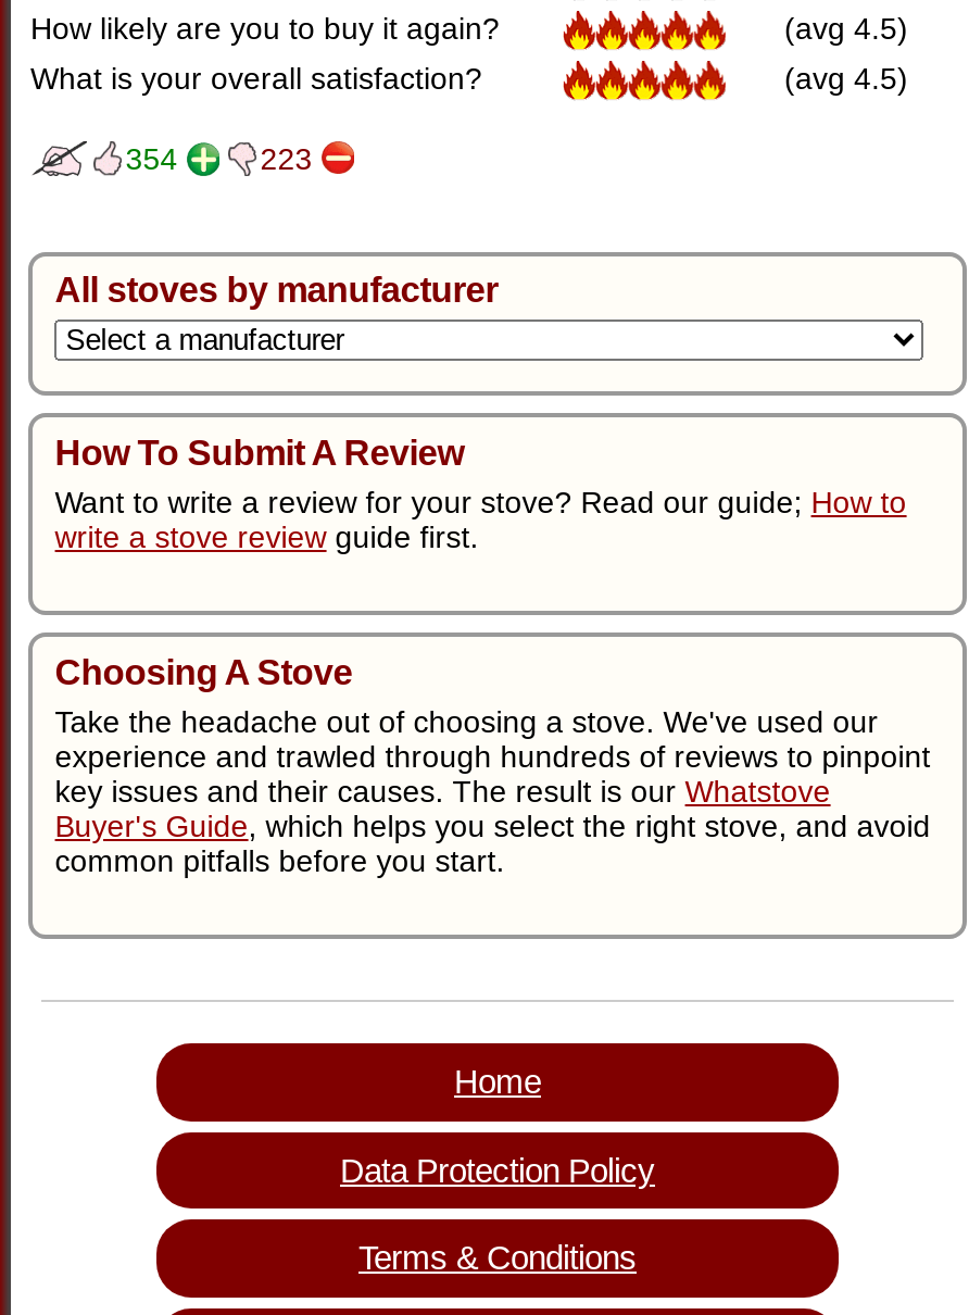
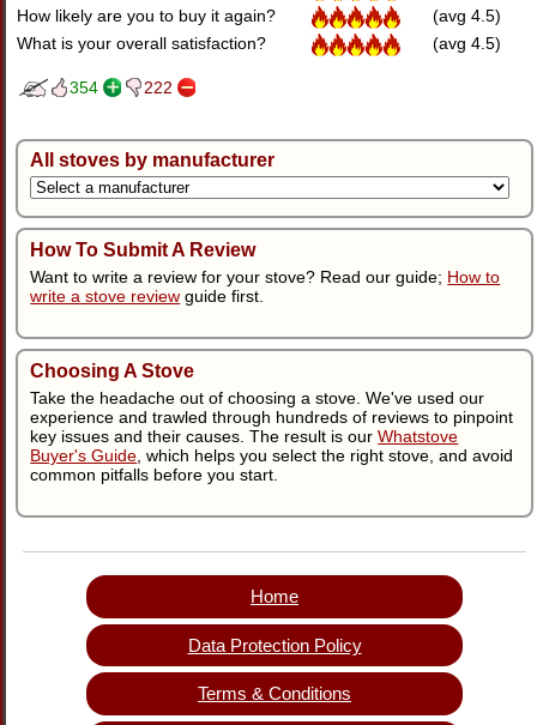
[260,140,321,175] 223 -> [144,77,177,97] 222

